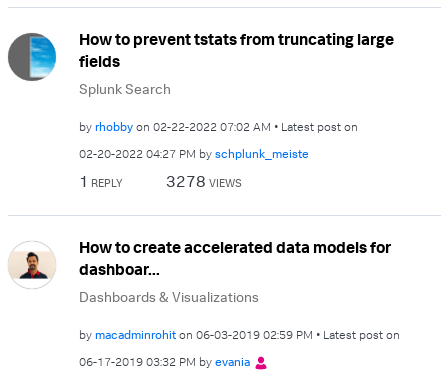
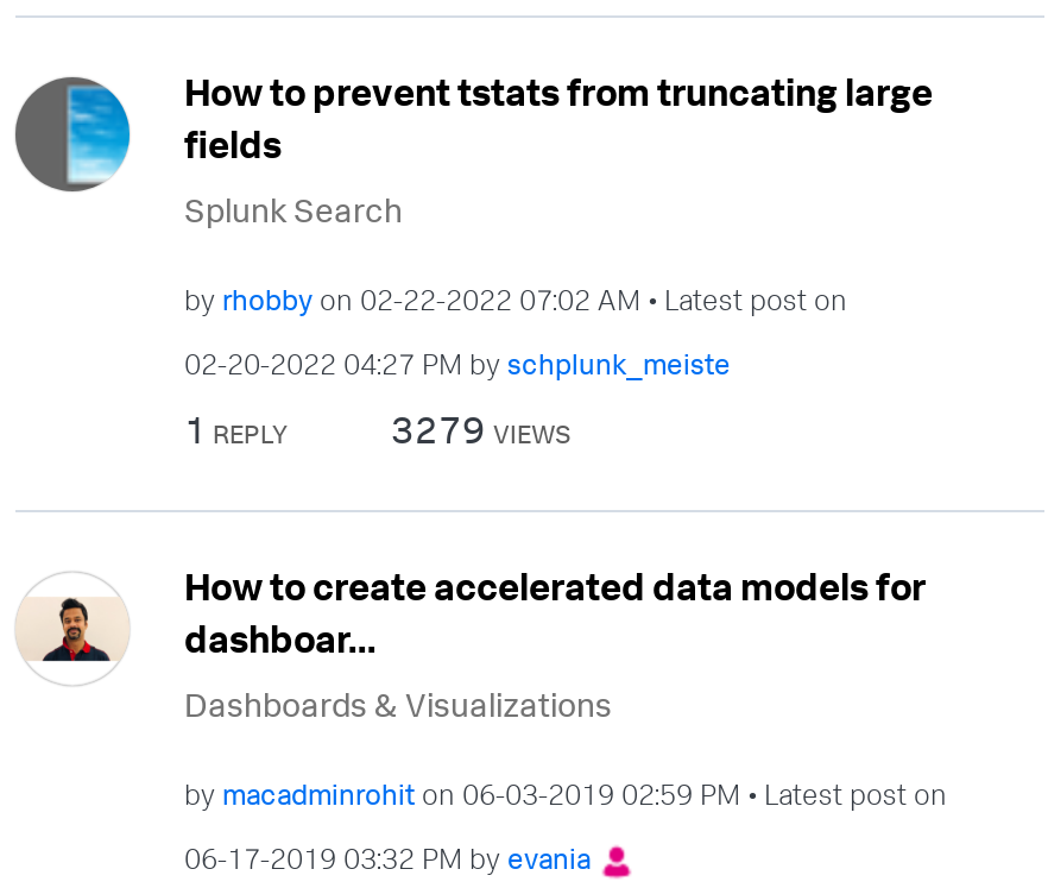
[166,171,242,191] 3278 VIEWS -> [391,405,572,453] 3279 VIEWS

